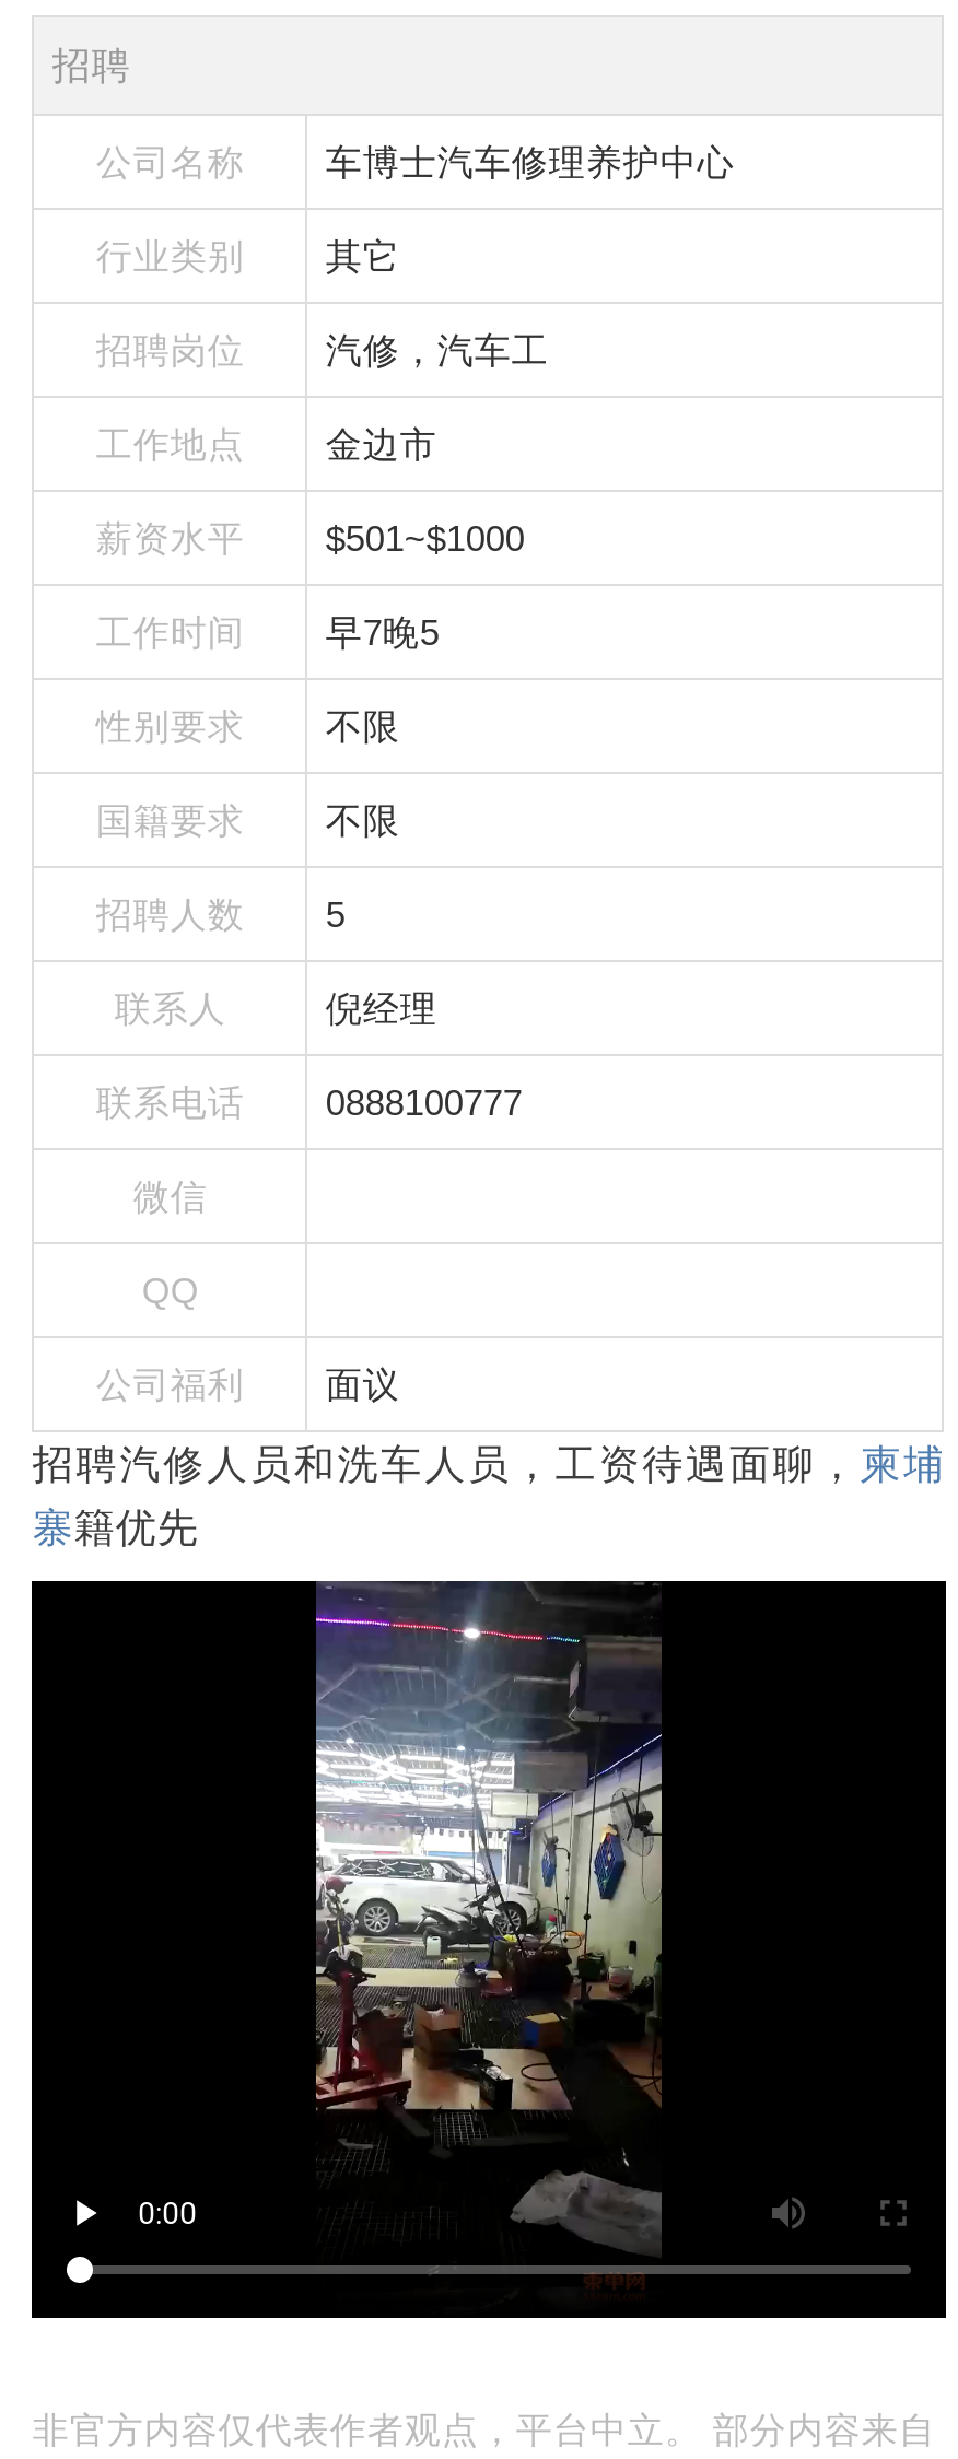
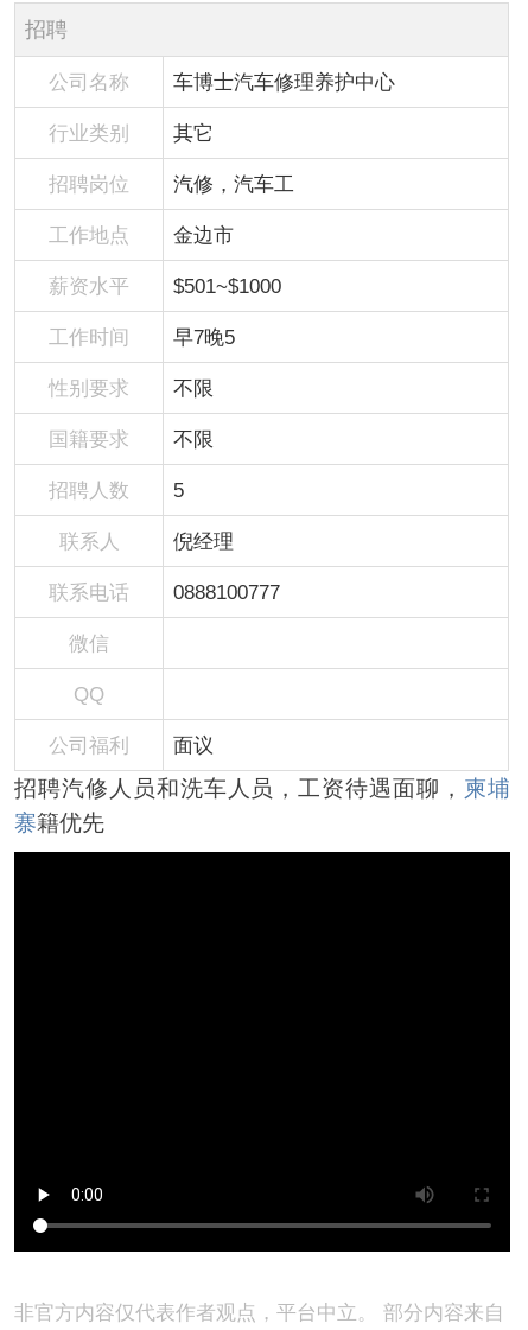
[314,1581,664,2252] [image] -> none

